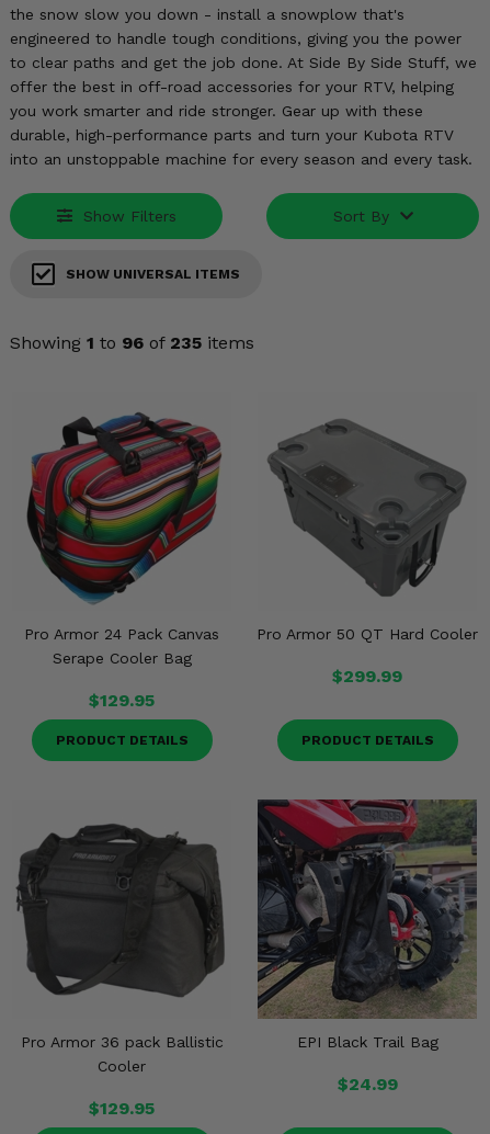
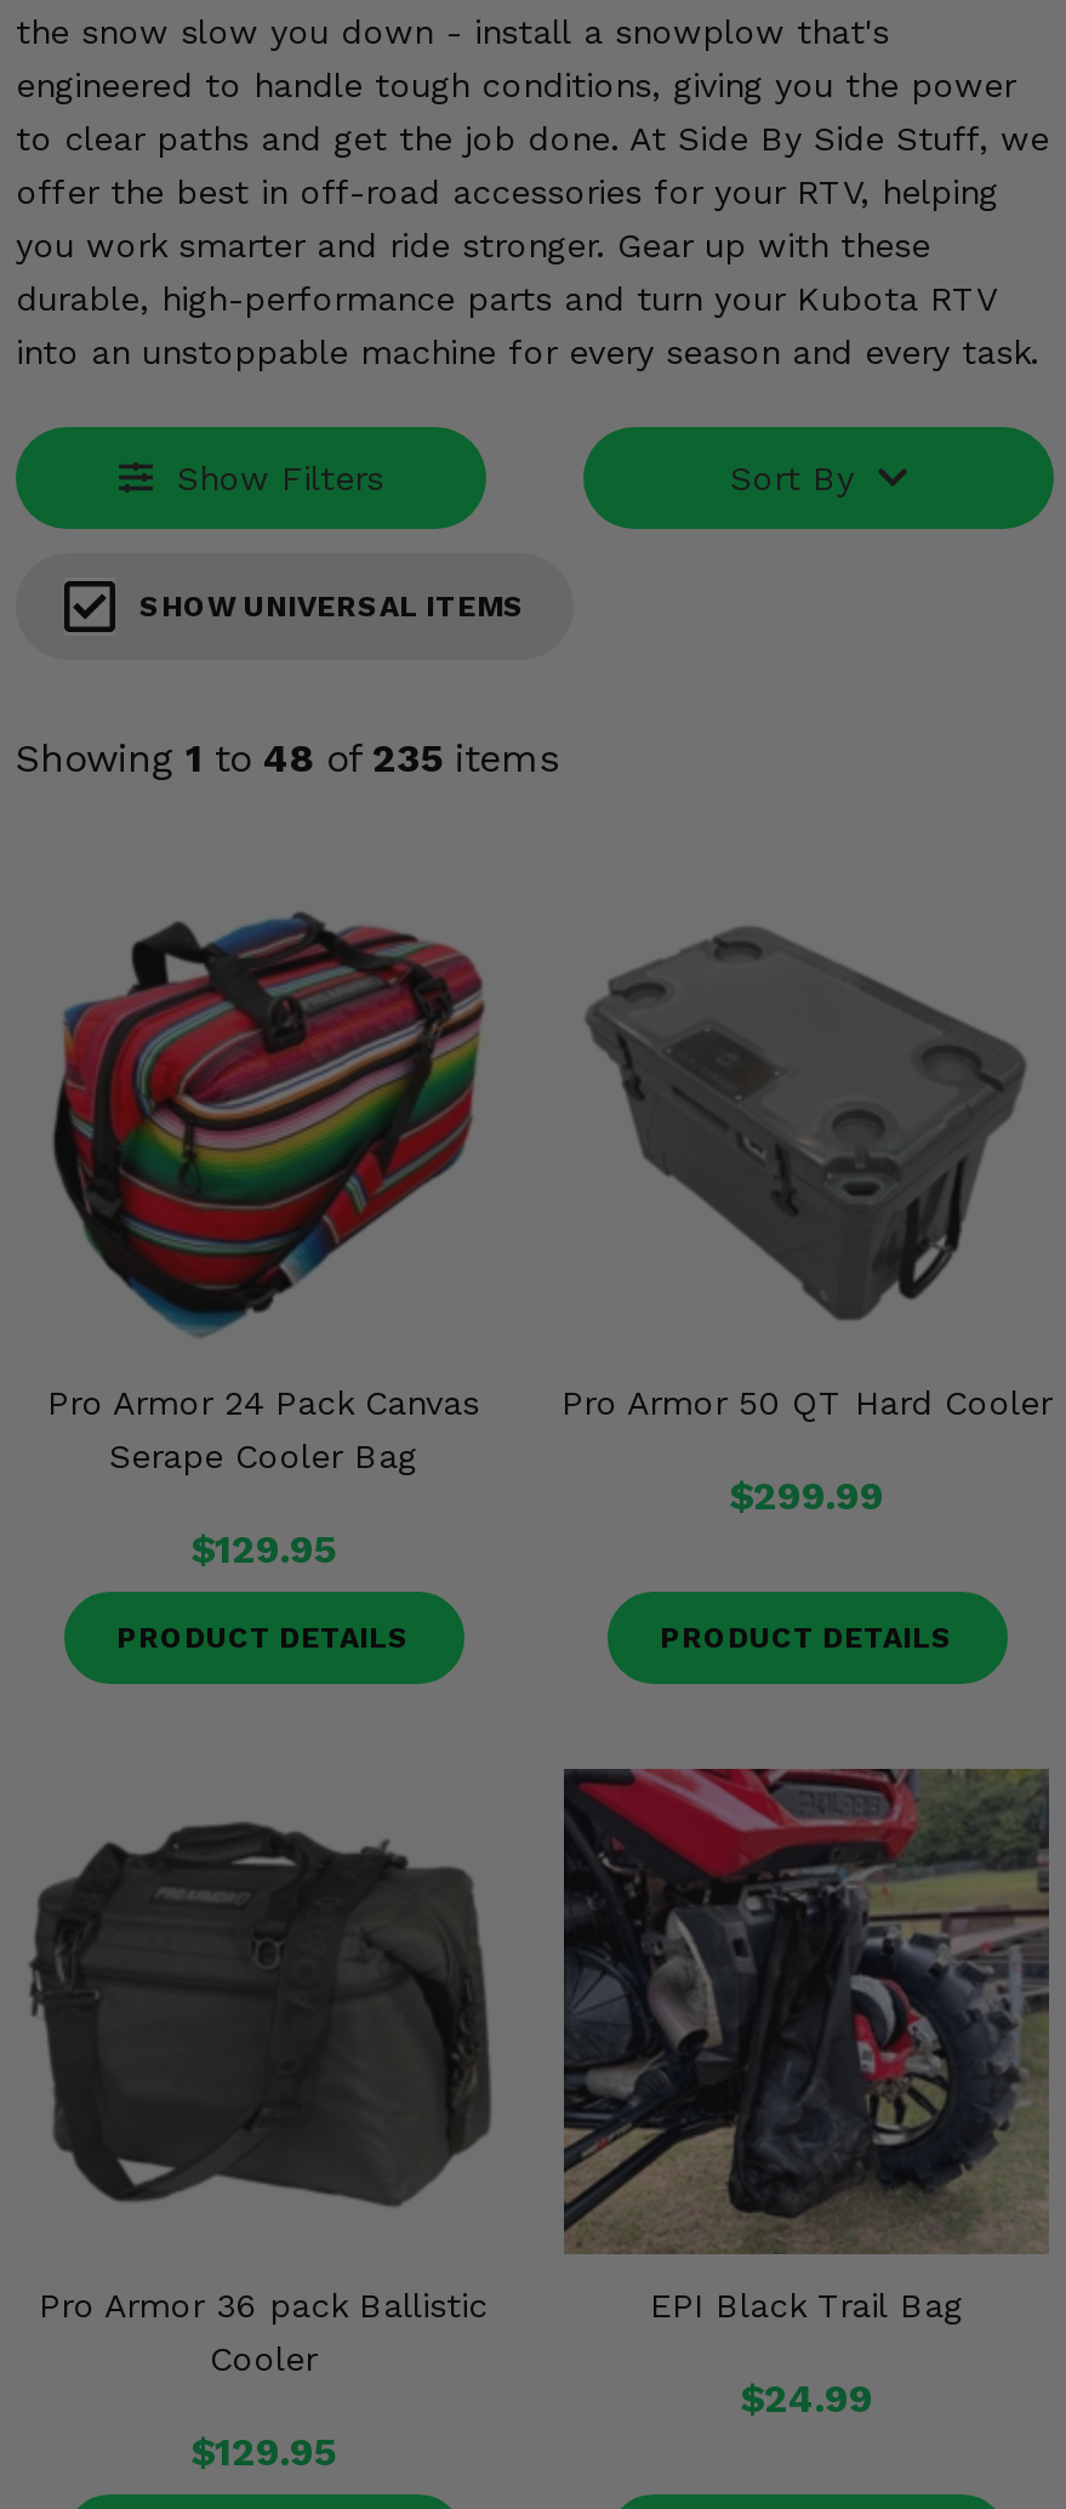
[10,332,254,353] Showing 1 to 96 of 235 items -> [16,735,559,781] Showing 1 to 48 of 235 items

